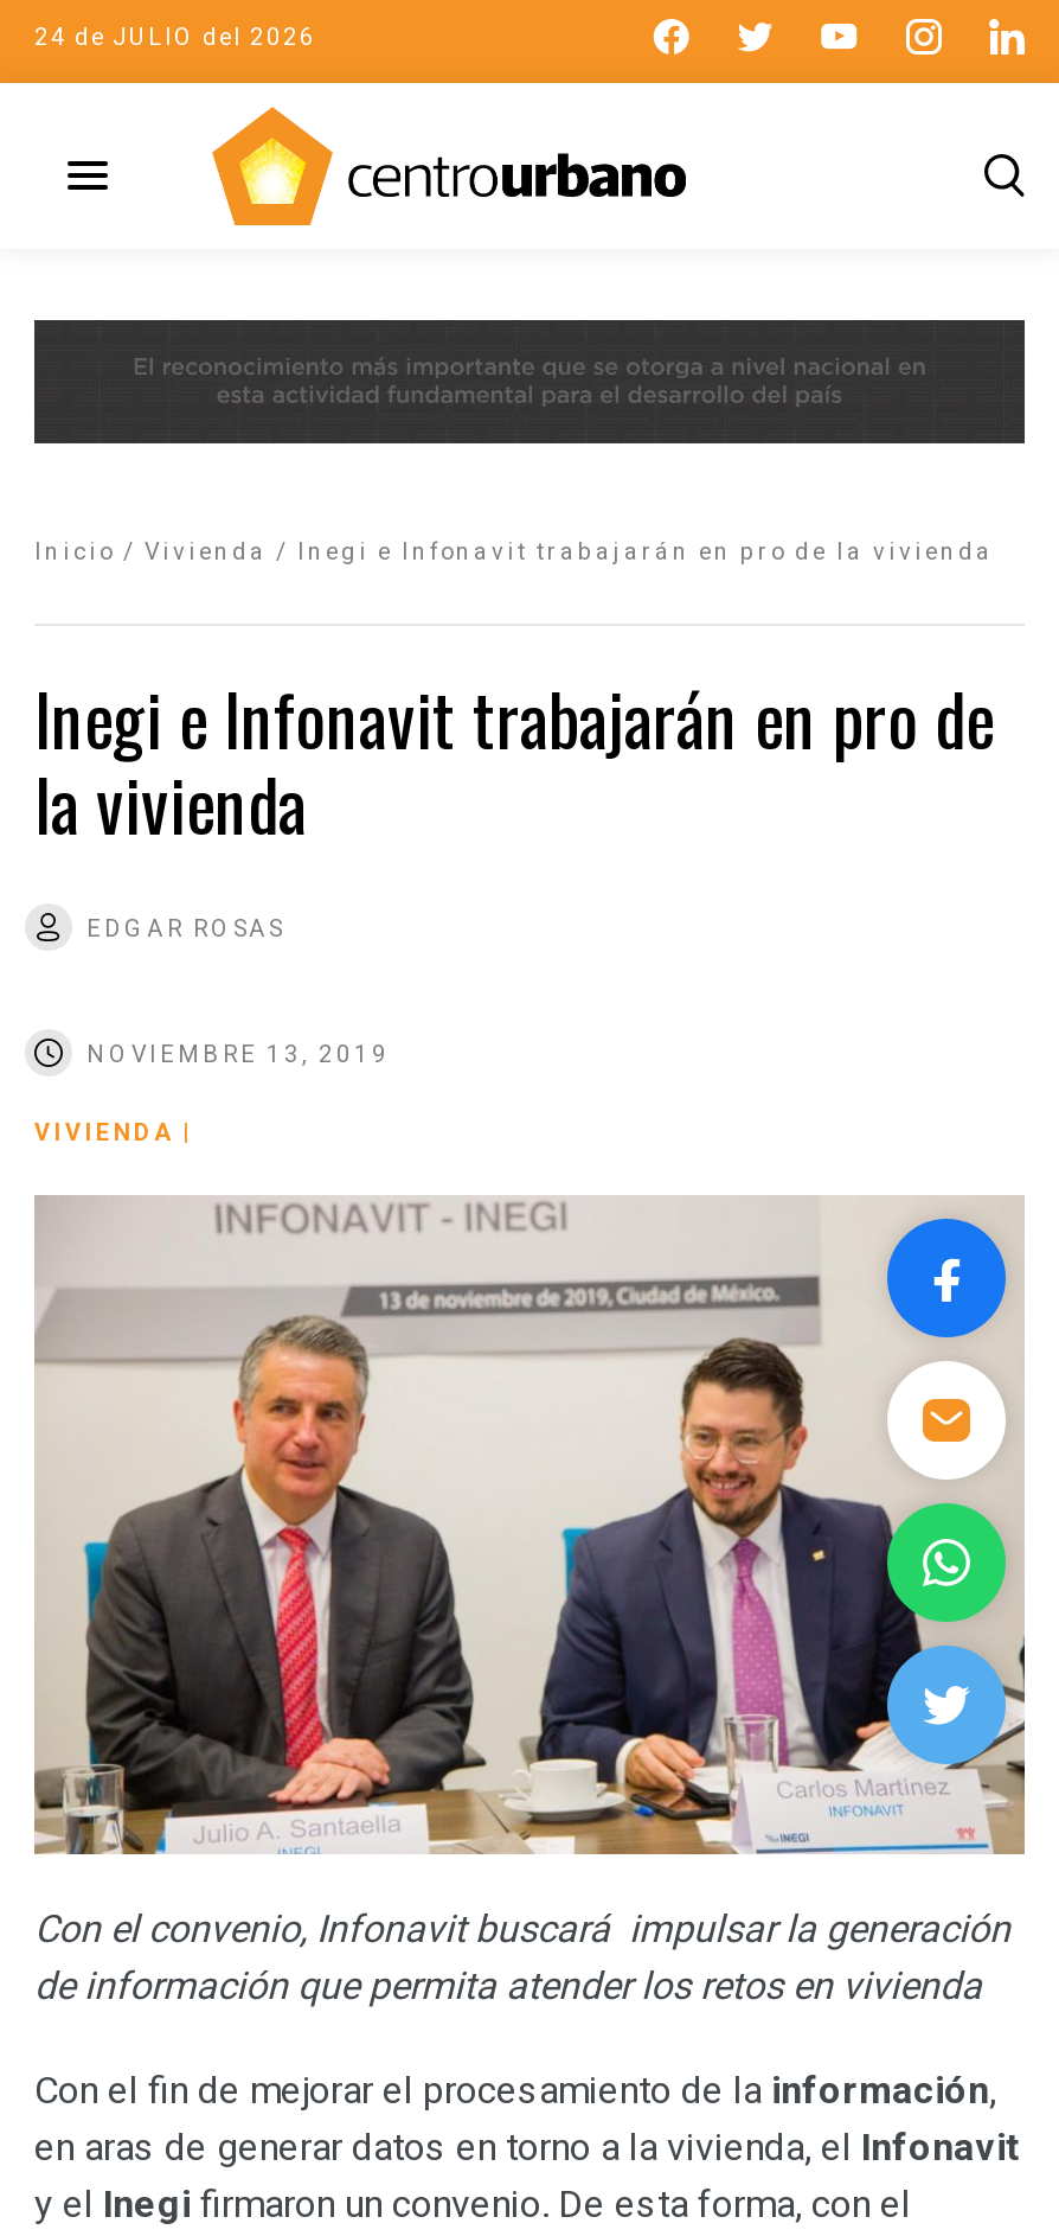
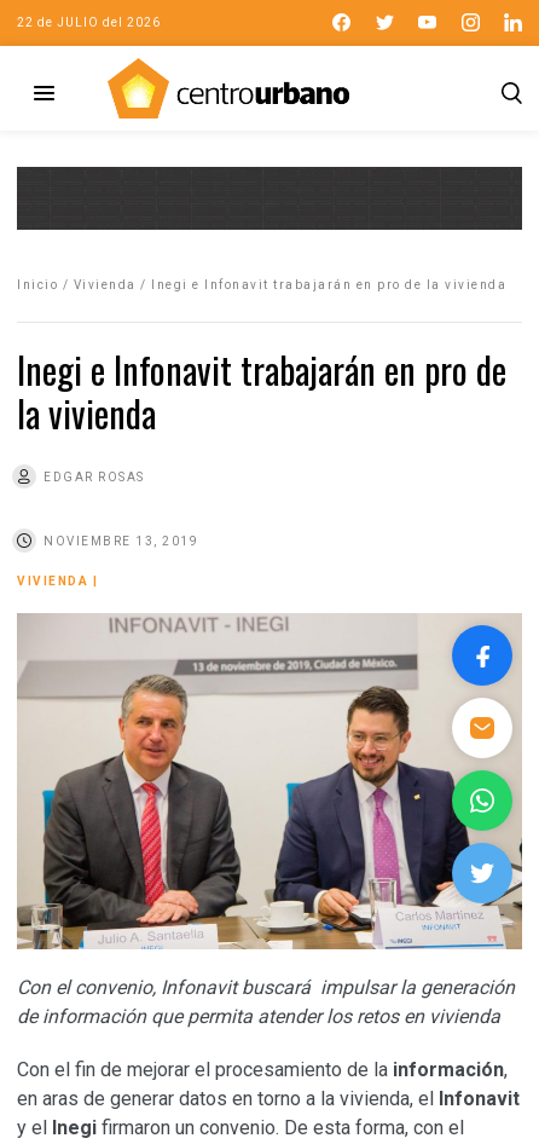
[34,23,316,49] 24 de JULIO del 2026 -> [17,15,161,28] 22 de JULIO del 2026

